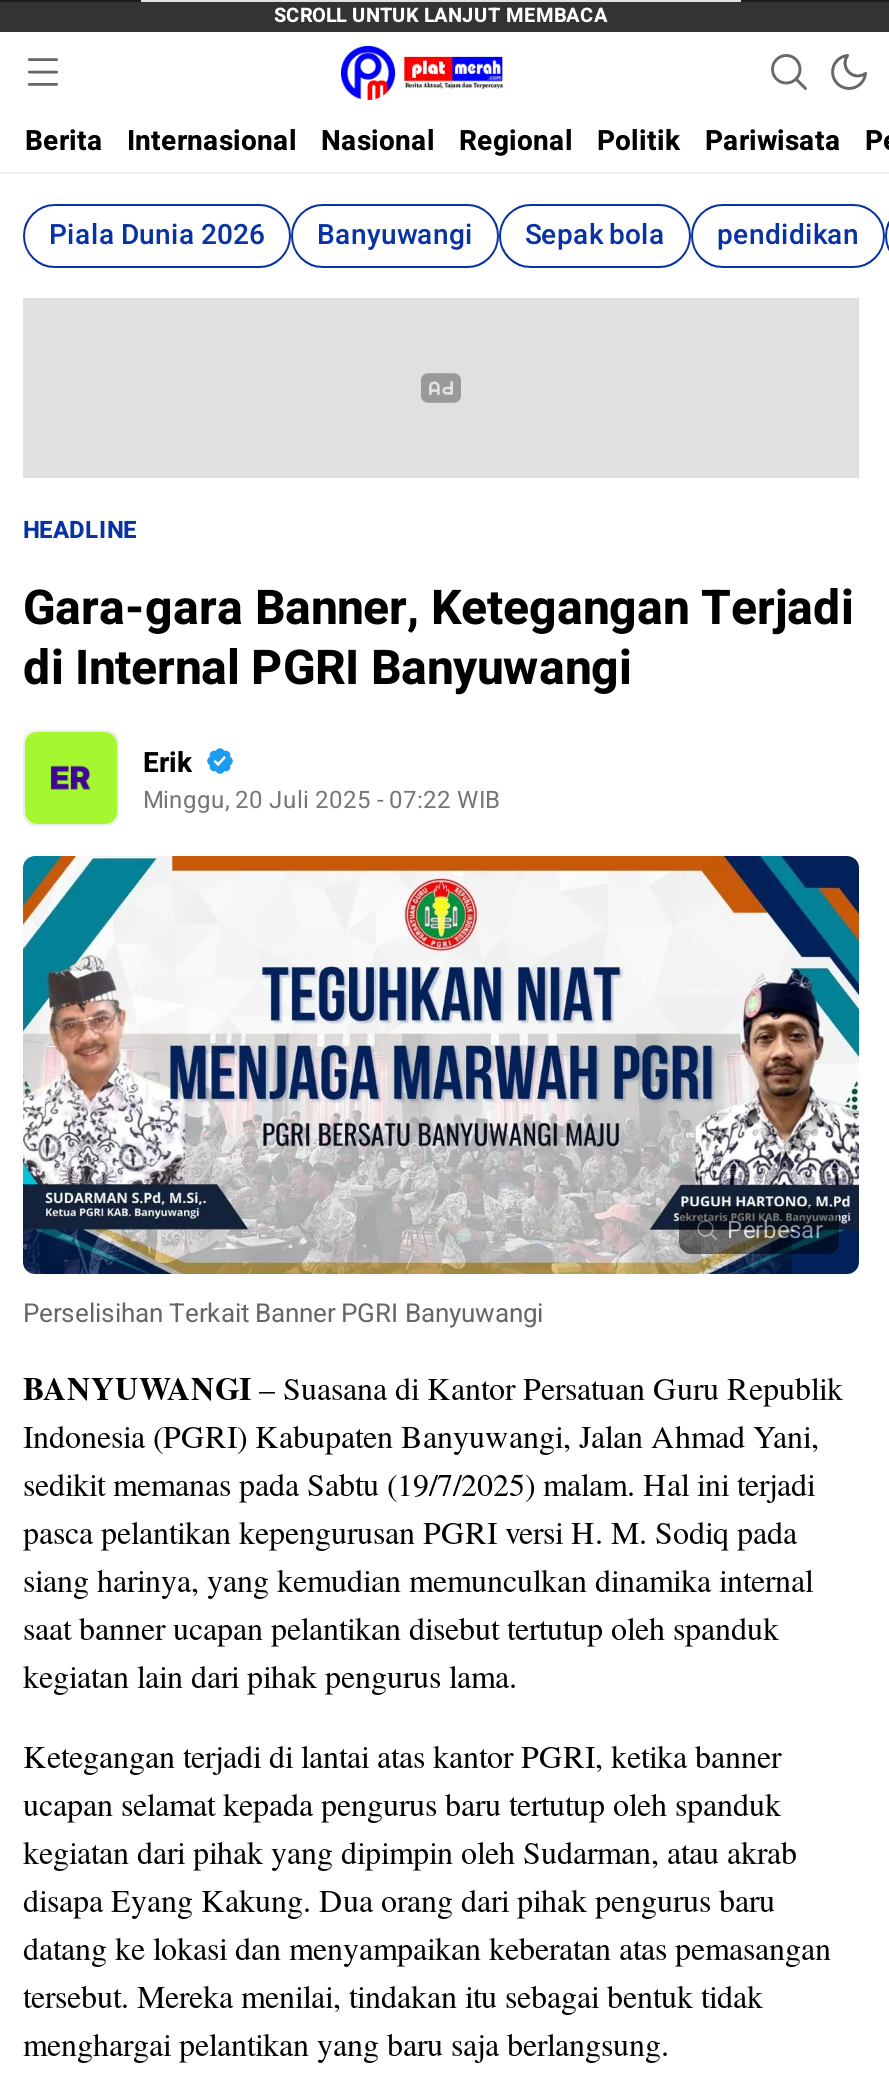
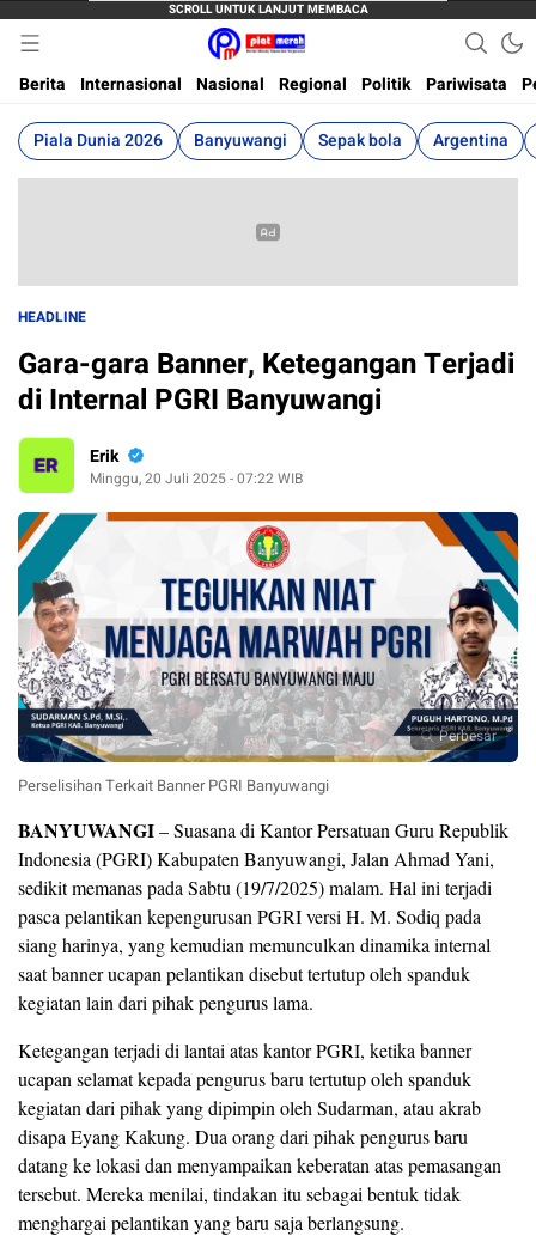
[717,214,859,256] pendidikan -> [433,128,508,153] Argentina

